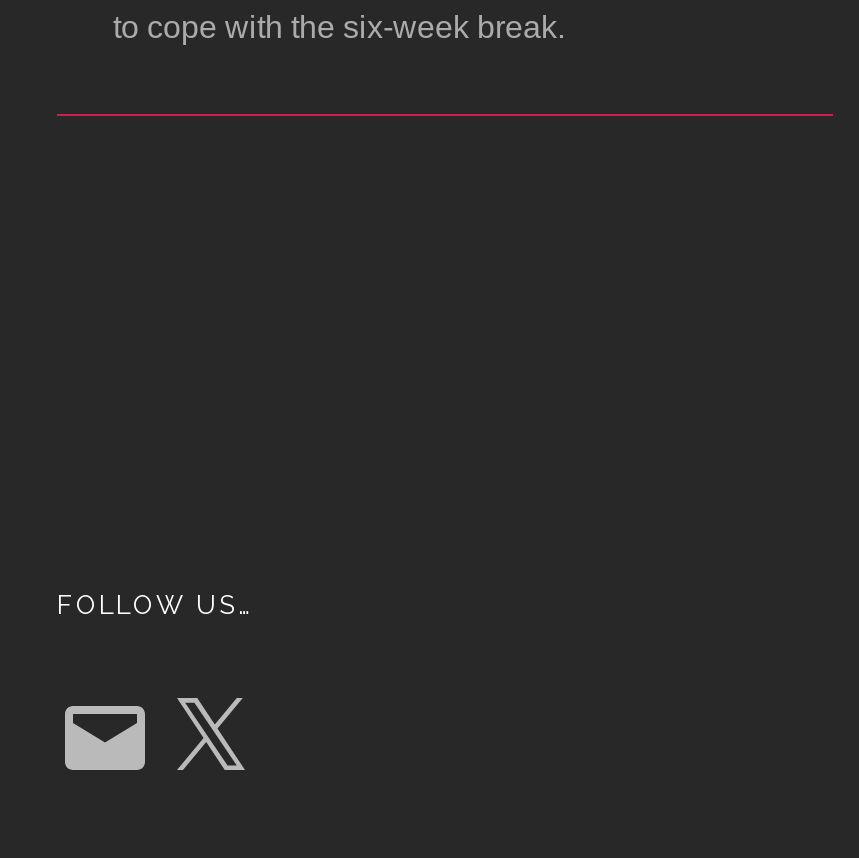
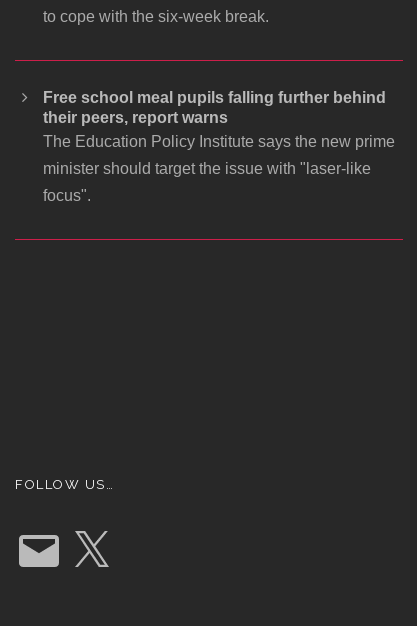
none -> [43,89,395,204] Free school meal pupils falling further behind | their peers, report warns | The Education Policy Institute says the new prime | minister should target the issue with "laser-like | focus".

